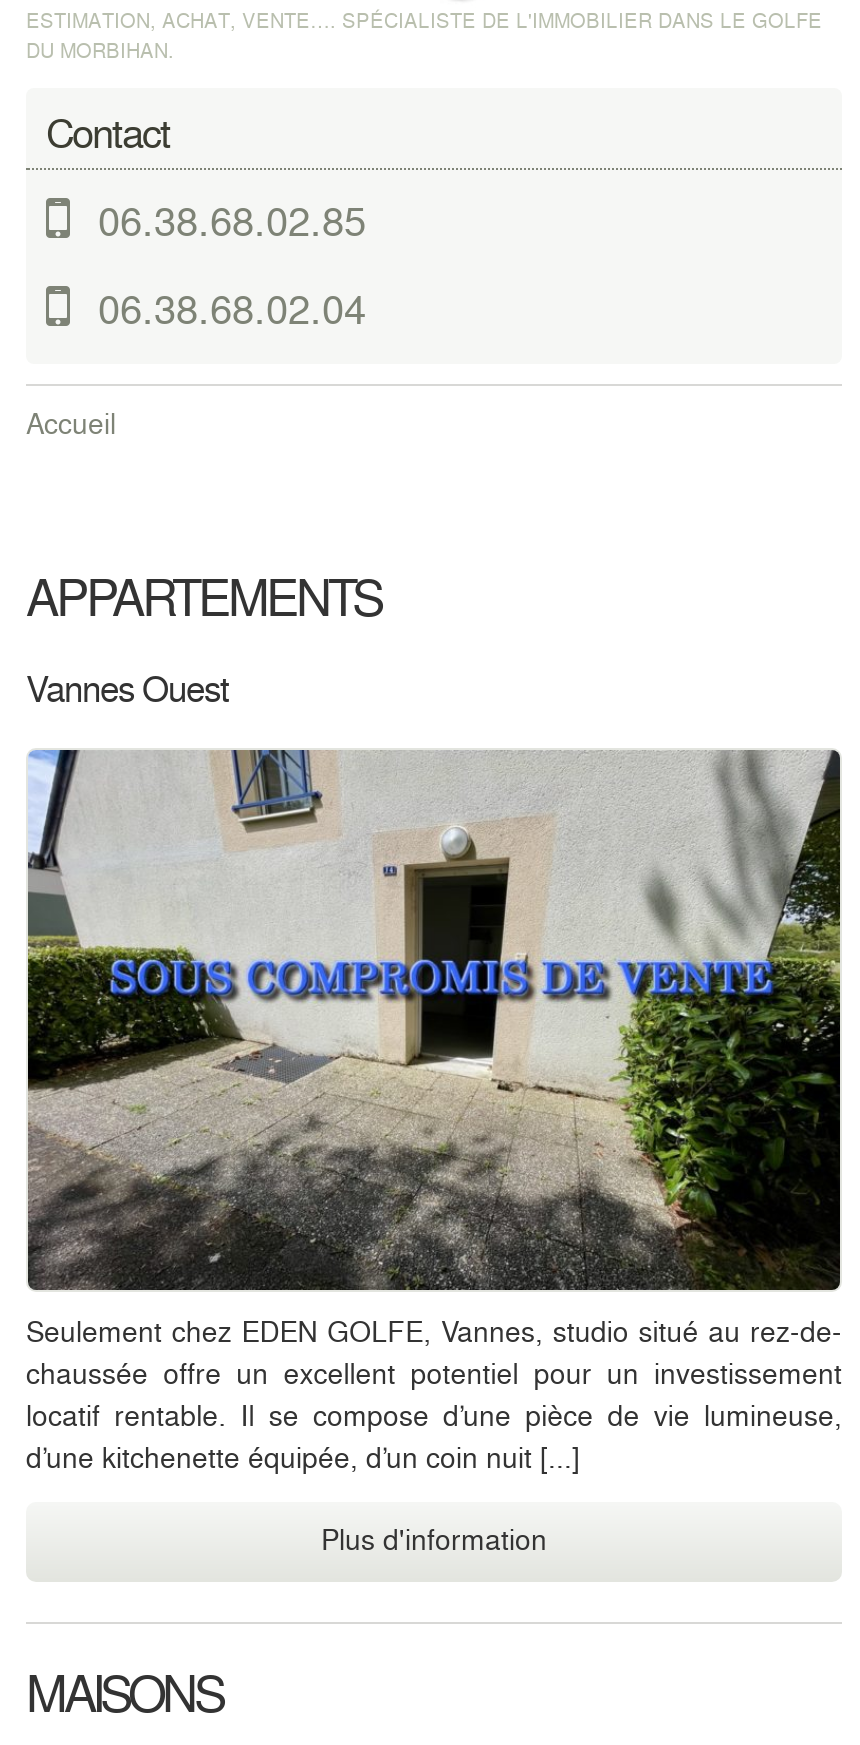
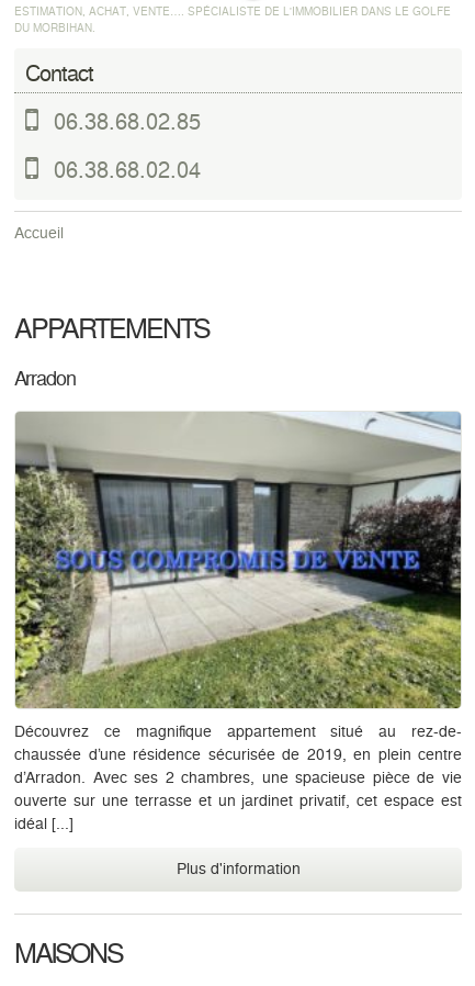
[26,665,228,719] Vannes Ouest -> [14,365,76,395] Arradon
[26,750,842,1482] [image] | Seulement chez EDEN GOLFE, Vannes, studio situé au rez-de- | chaussée offre un excellent potentiel pour un investissement | locatif rentable. Il se compose d’une pièce de vie lumineuse, | d’une kitchenette équipée, d’un coin nuit [...] -> [14,412,462,837] [image] | Découvrez ce magnifique appartement situé au rez-de- | chaussée d’une résidence sécurisée de 2019, en plein centre | d’Arradon. Avec ses 2 chambres, une spacieuse pièce de vie | ouverte sur une terrasse et un jardinet privatif, cet espace est | idéal [...]

